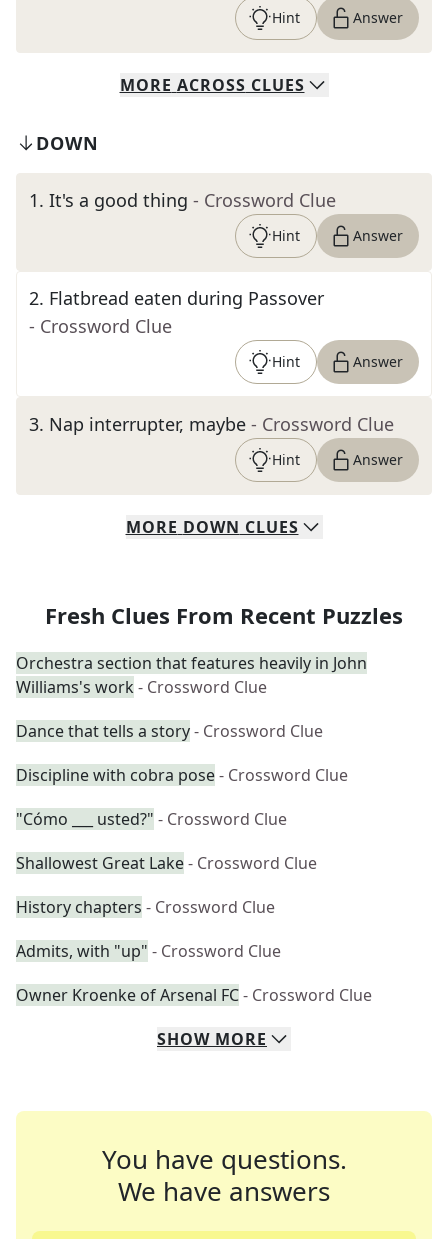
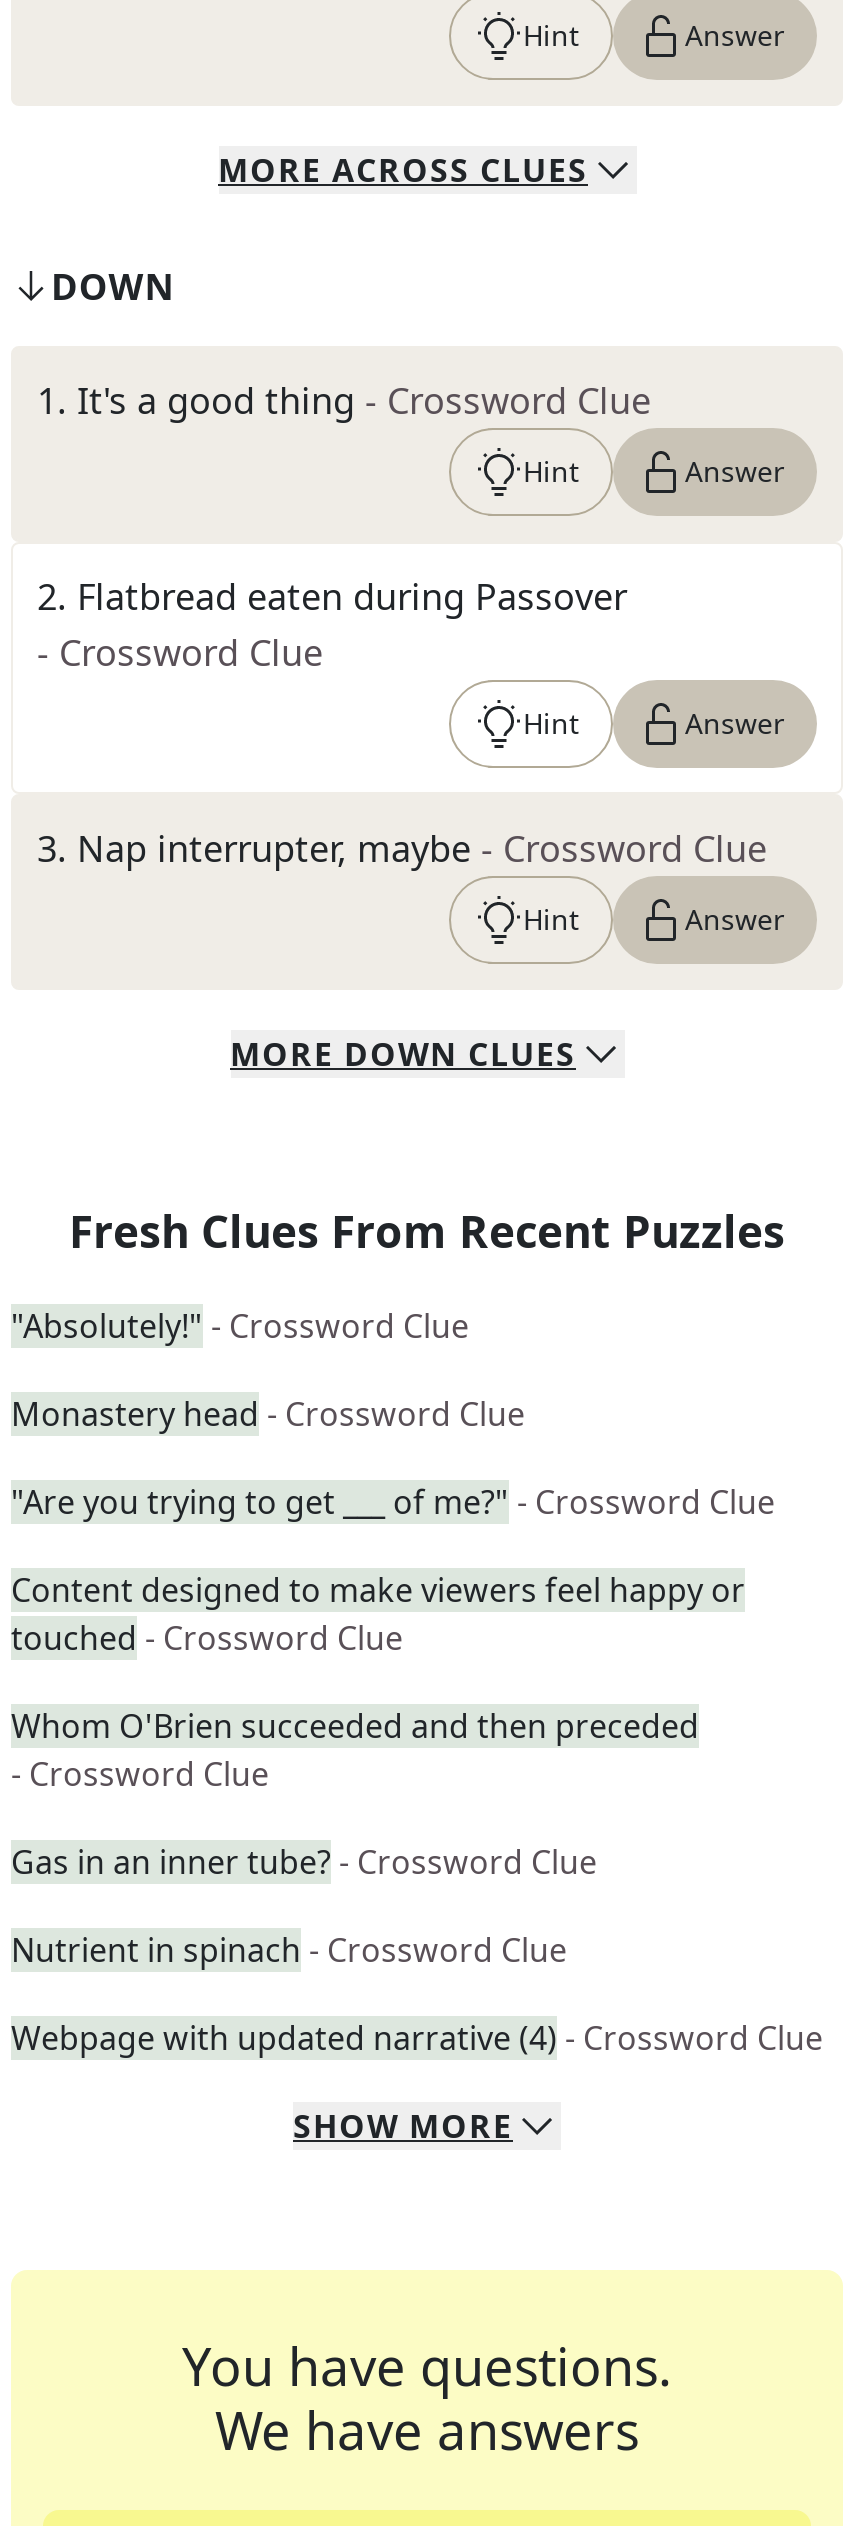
[16,652,367,698] Orchestra section that features heavily in John | Williams's work - Crossword Clue -> [11,1304,469,1348] "Absolutely!" - Crossword Clue
[16,720,323,742] Dance that tells a story - Crossword Clue -> [11,1392,525,1436] Monastery head - Crossword Clue
[16,764,348,786] Discipline with cobra pose - Crossword Clue -> [11,1480,775,1524] "Are you trying to get ___ of me?" - Crossword Clue
[16,808,287,830] "Cómo ___ usted?" - Crossword Clue -> [11,1568,745,1660] Content designed to make viewers feel happy or | touched - Crossword Clue
[16,852,317,874] Shallowest Great Lake - Crossword Clue -> [11,1704,699,1796] Whom O'Brien succeeded and then preceded | - Crossword Clue
[16,896,275,918] History chapters - Crossword Clue -> [11,1840,597,1884] Gas in an inner tube? - Crossword Clue
[16,940,281,962] Admits, with "up" - Crossword Clue -> [11,1928,567,1972] Nutrient in spinach - Crossword Clue
[16,984,372,1006] Owner Kroenke of Arsenal FC - Crossword Clue -> [11,2016,823,2060] Webpage with updated narrative (4) - Crossword Clue

